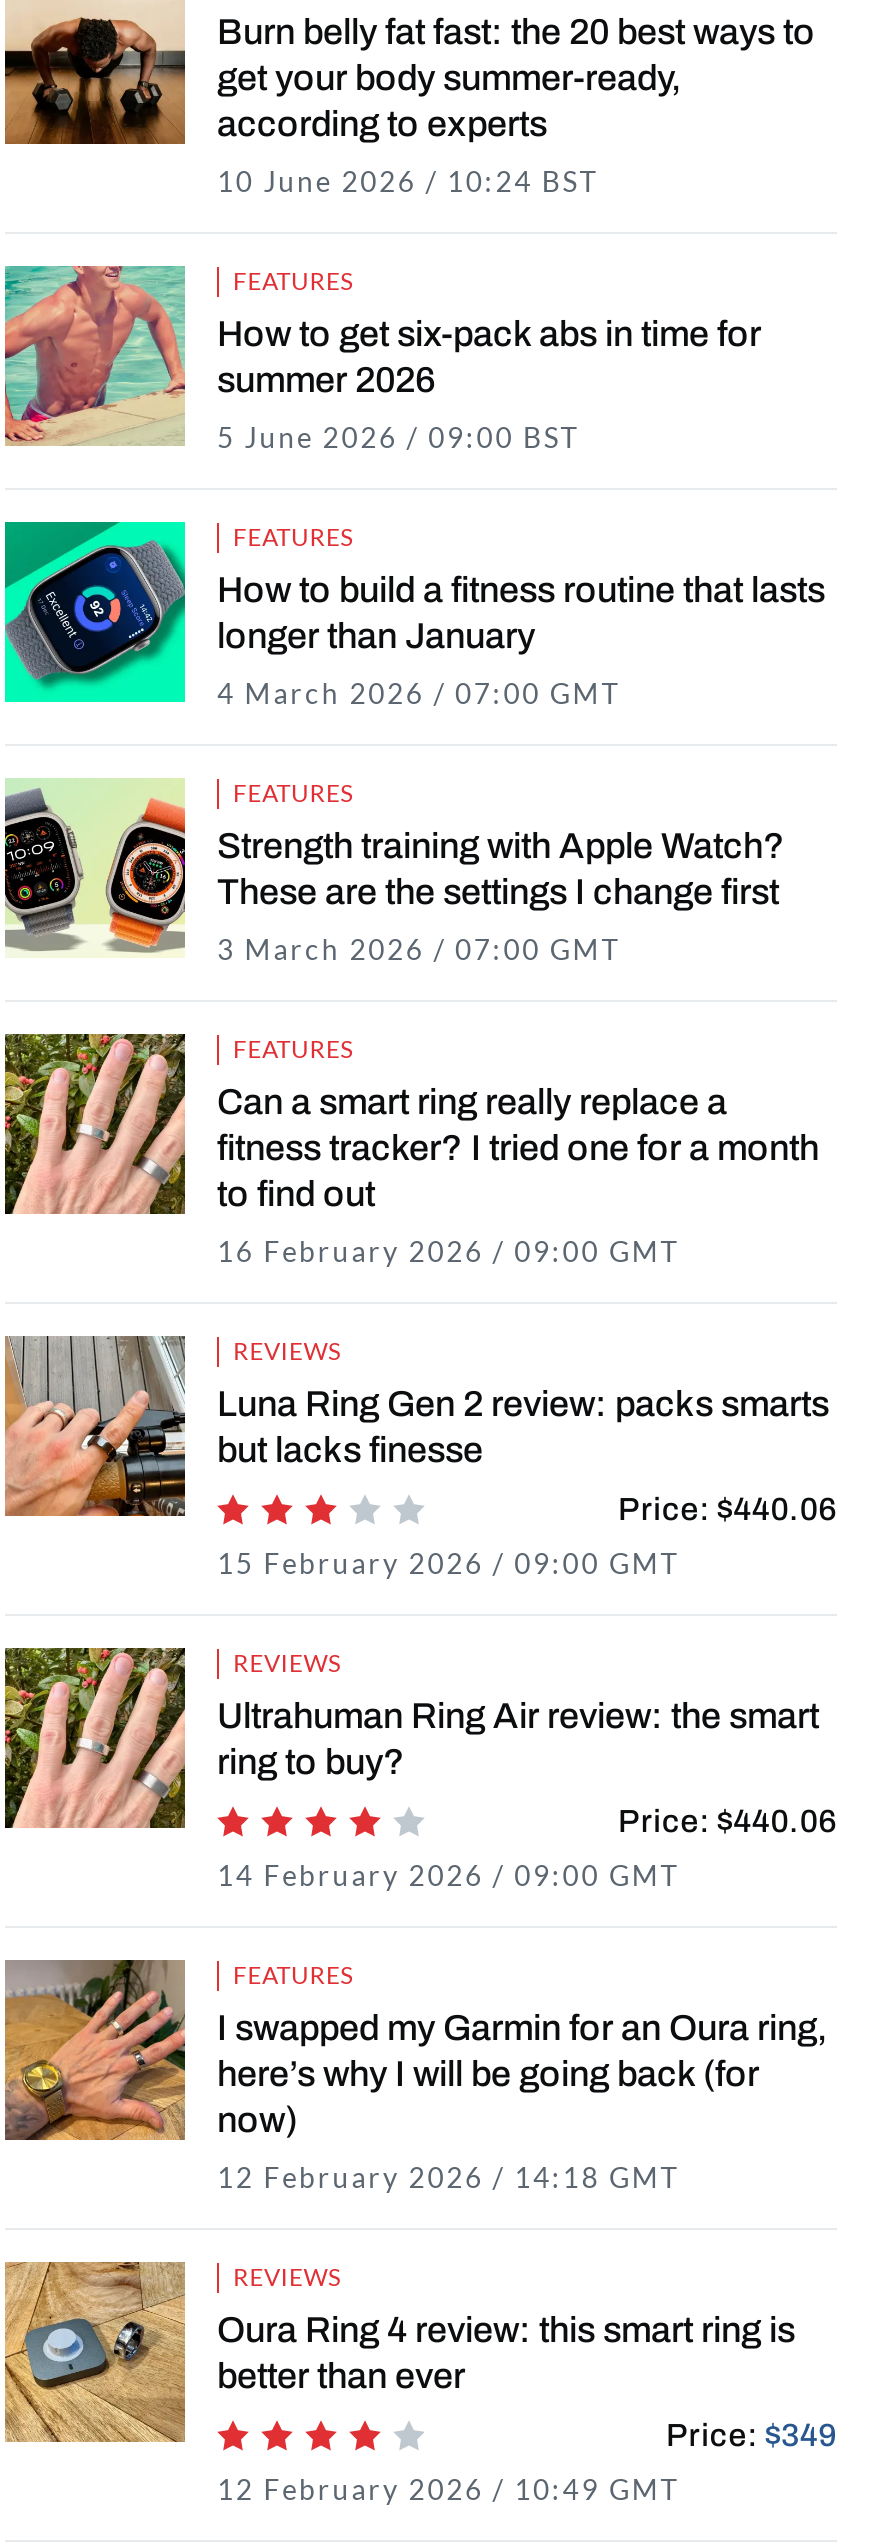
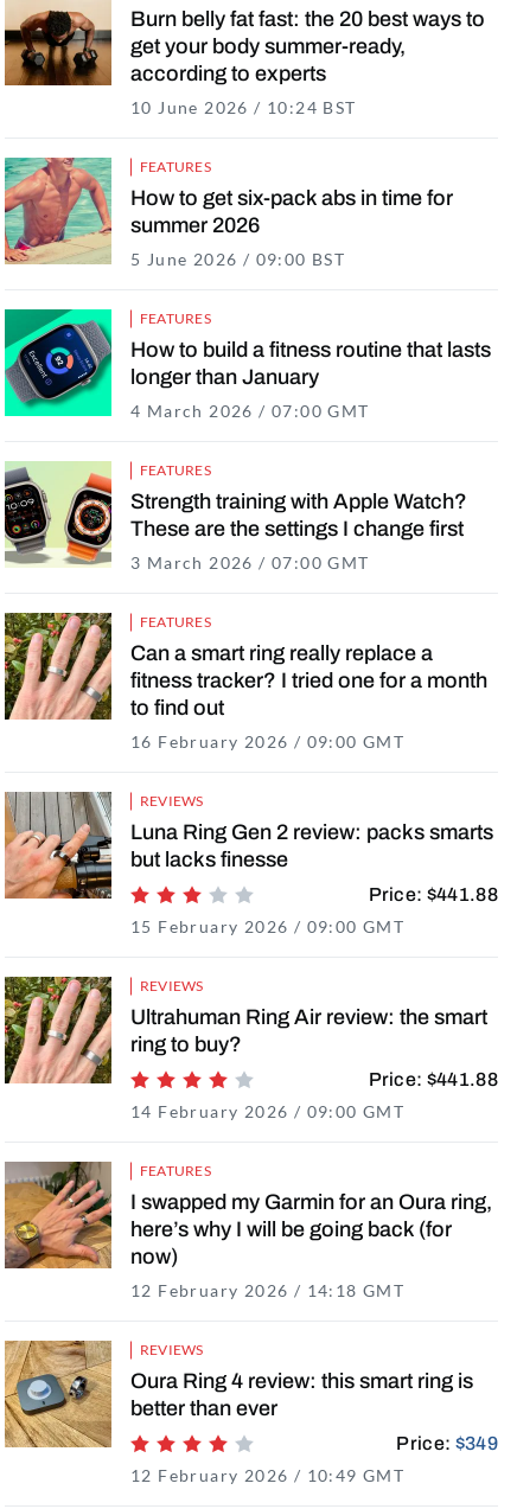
[618,1492,837,1526] Price: $440.06 -> [368,884,498,904] Price: $441.88
[618,1804,837,1838] Price: $440.06 -> [368,1069,498,1089] Price: $441.88

